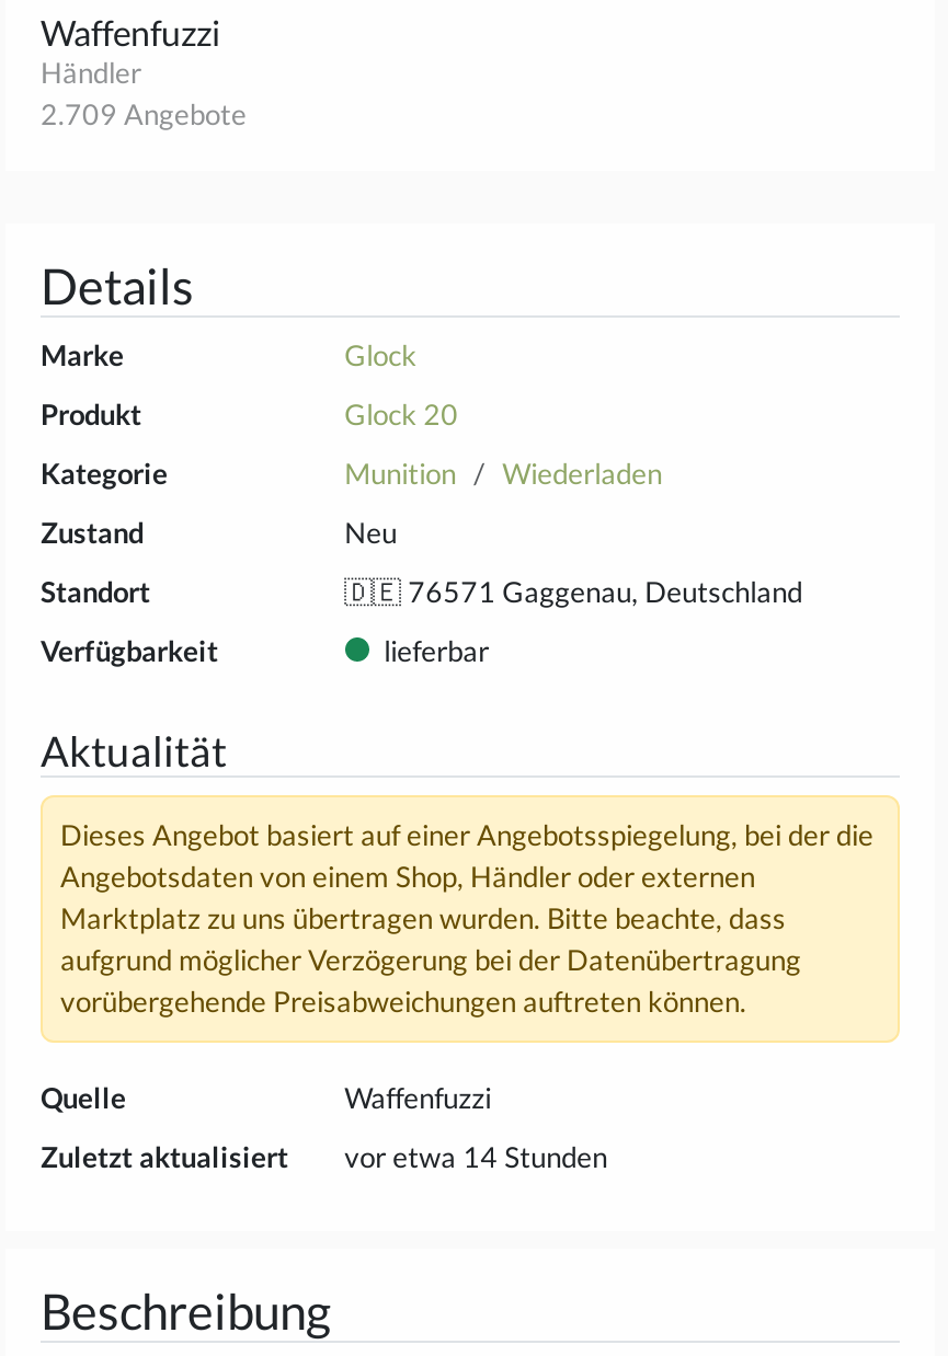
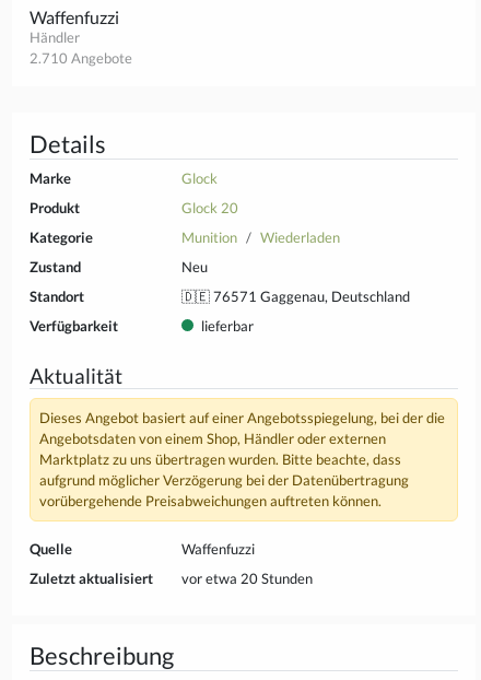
[41,96,247,131] 2.709 Angebote -> [30,49,132,67] 2.710 Angebote
[345,1139,608,1174] vor etwa 14 Stunden -> [181,570,312,587] vor etwa 20 Stunden

